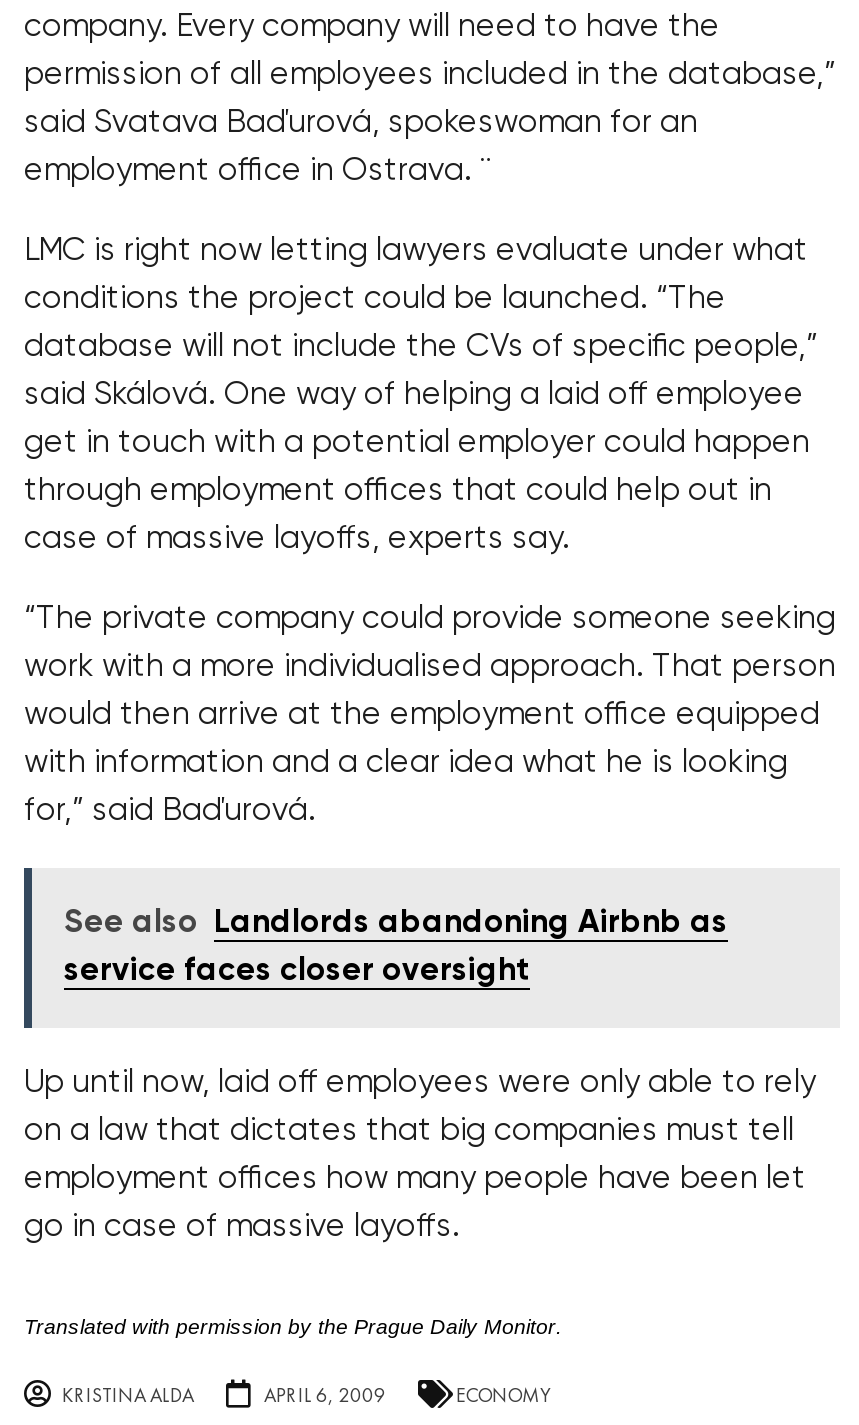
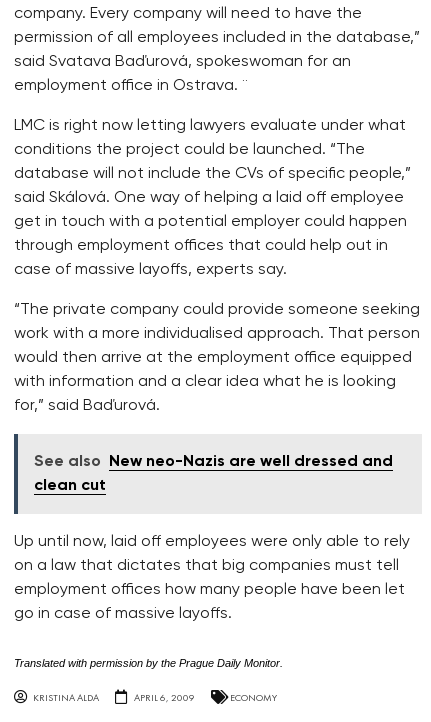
[64,907,728,939] See also Landlords abandoning Airbnb as -> [34,454,393,470] See also New neo-Nazis are well dressed and
[64,955,530,987] service faces closer oversight -> [34,478,106,494] clean cut

